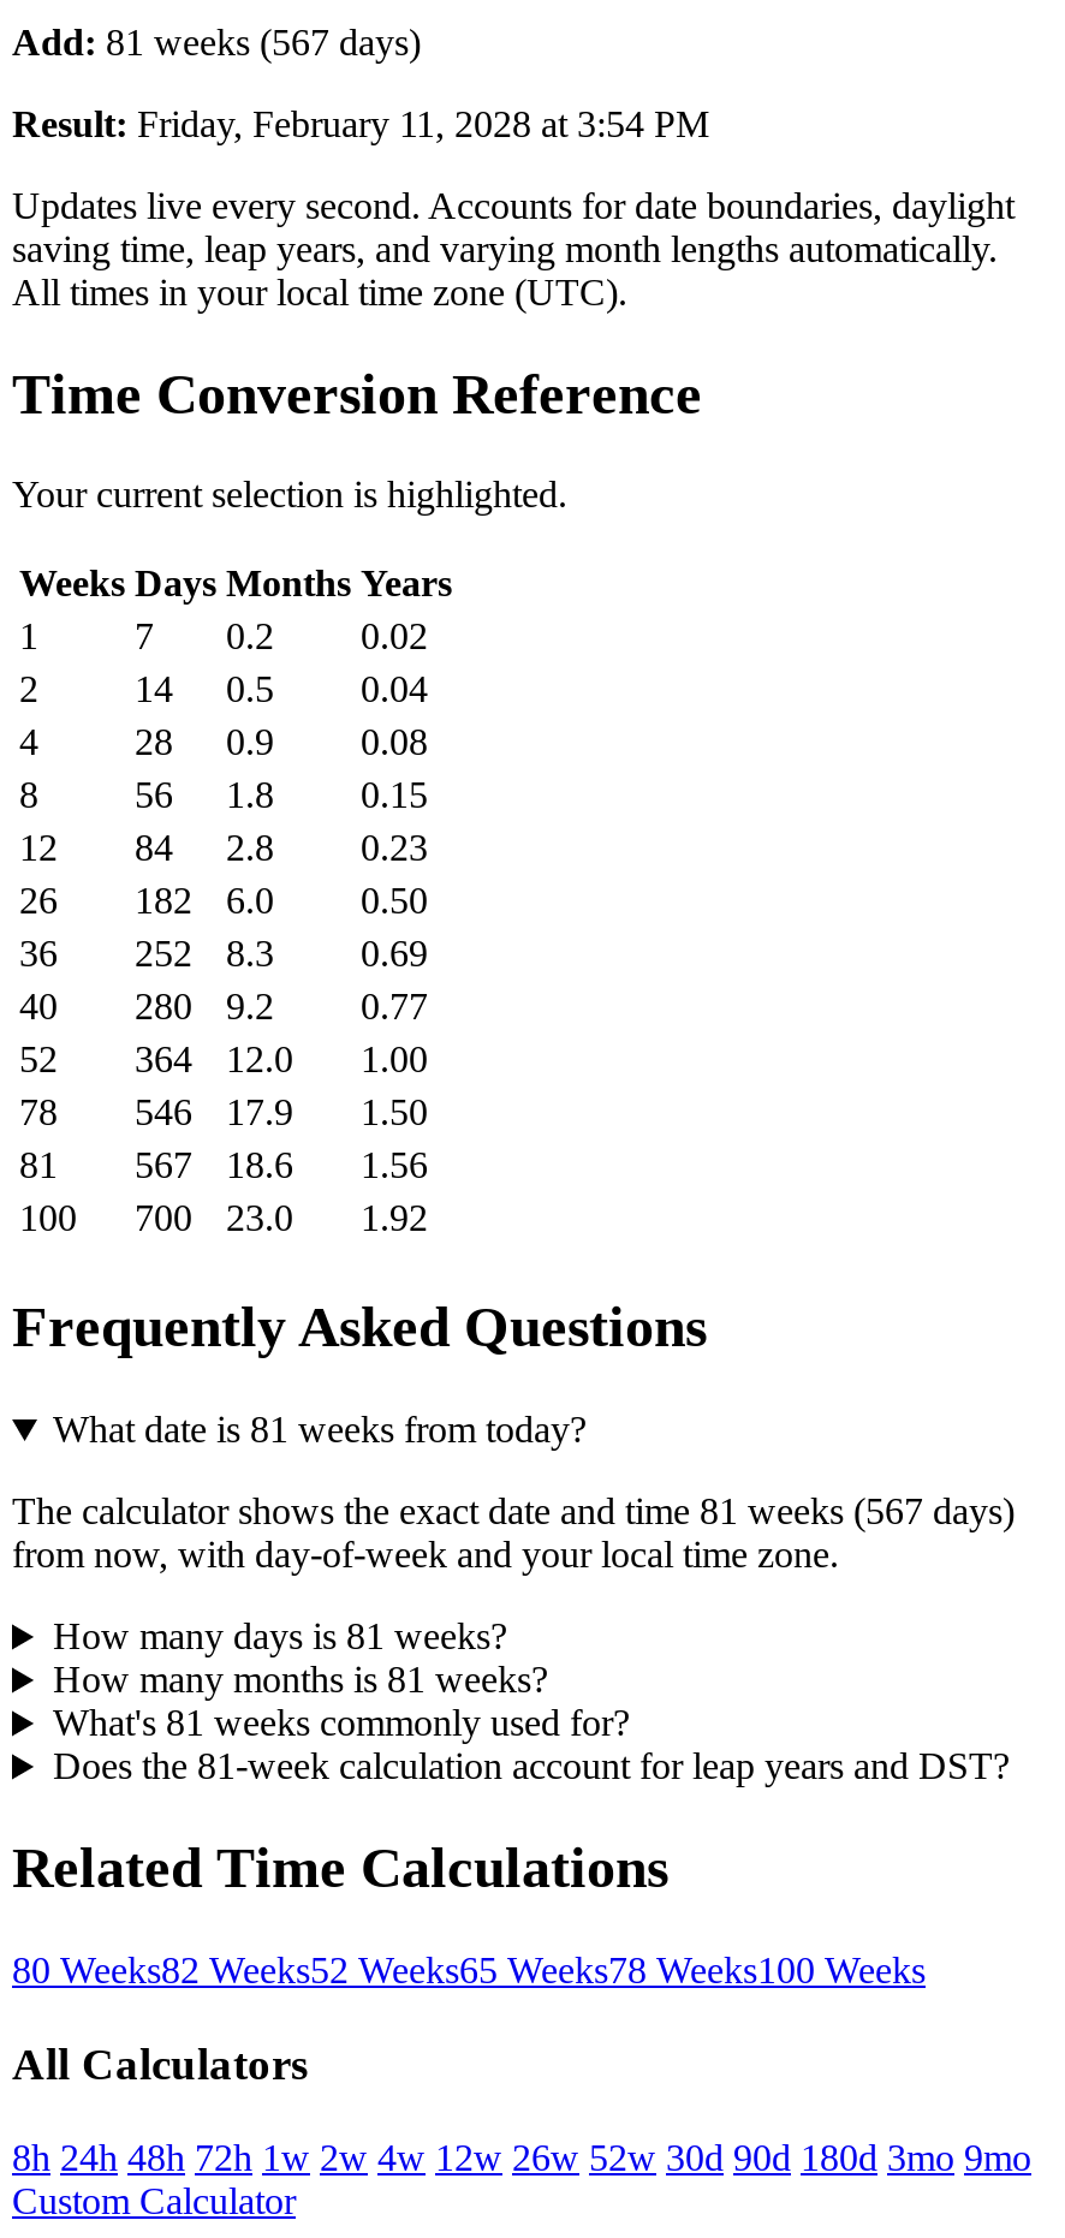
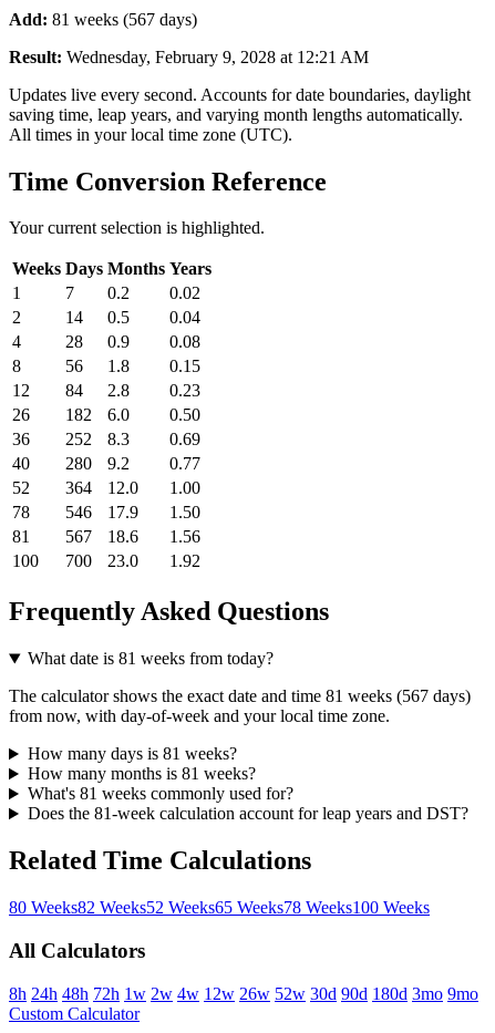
[12,102,709,143] Result: Friday, February 11, 2028 at 3:54 PM -> [9,47,369,66] Result: Wednesday, February 9, 2028 at 12:21 AM

